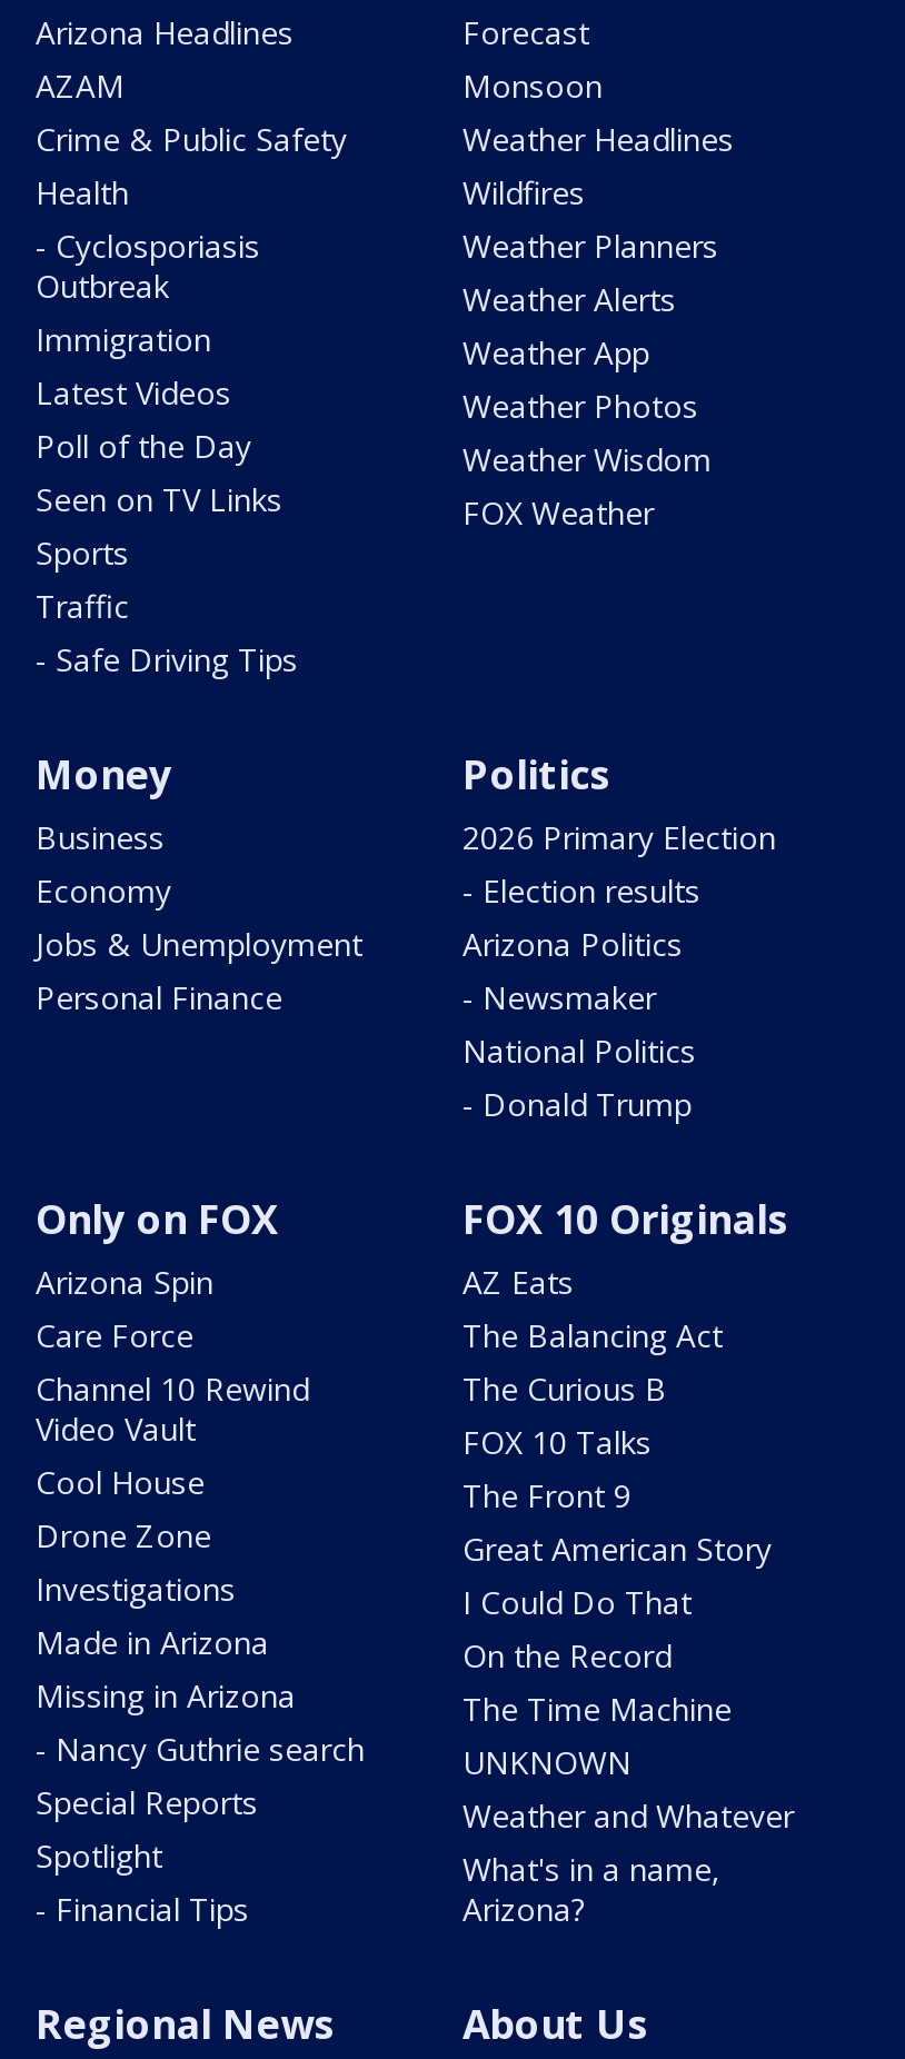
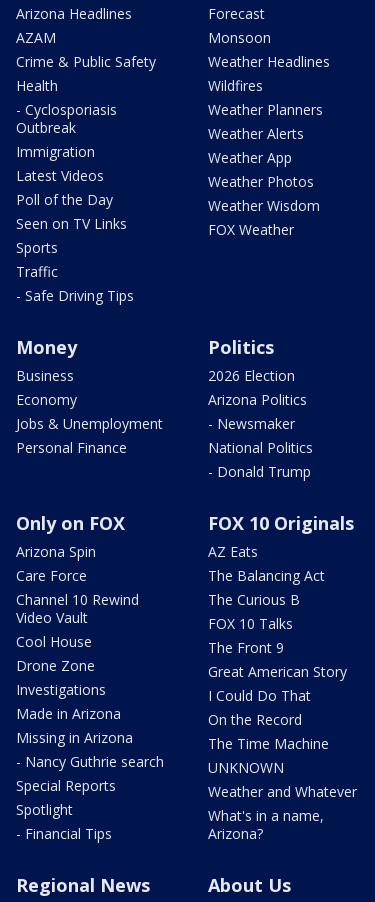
[463,815,776,910] 2026 Primary Election | - Election results -> [208,366,295,385] 2026 Election

